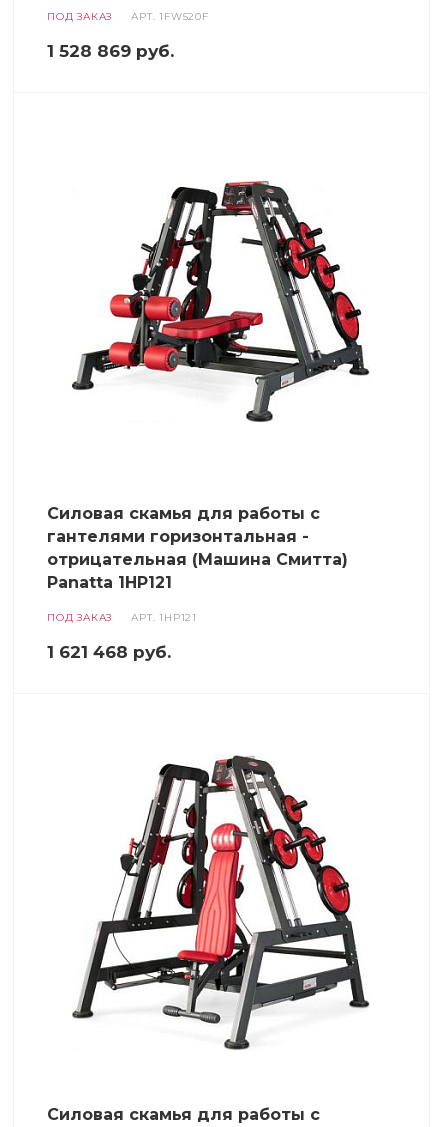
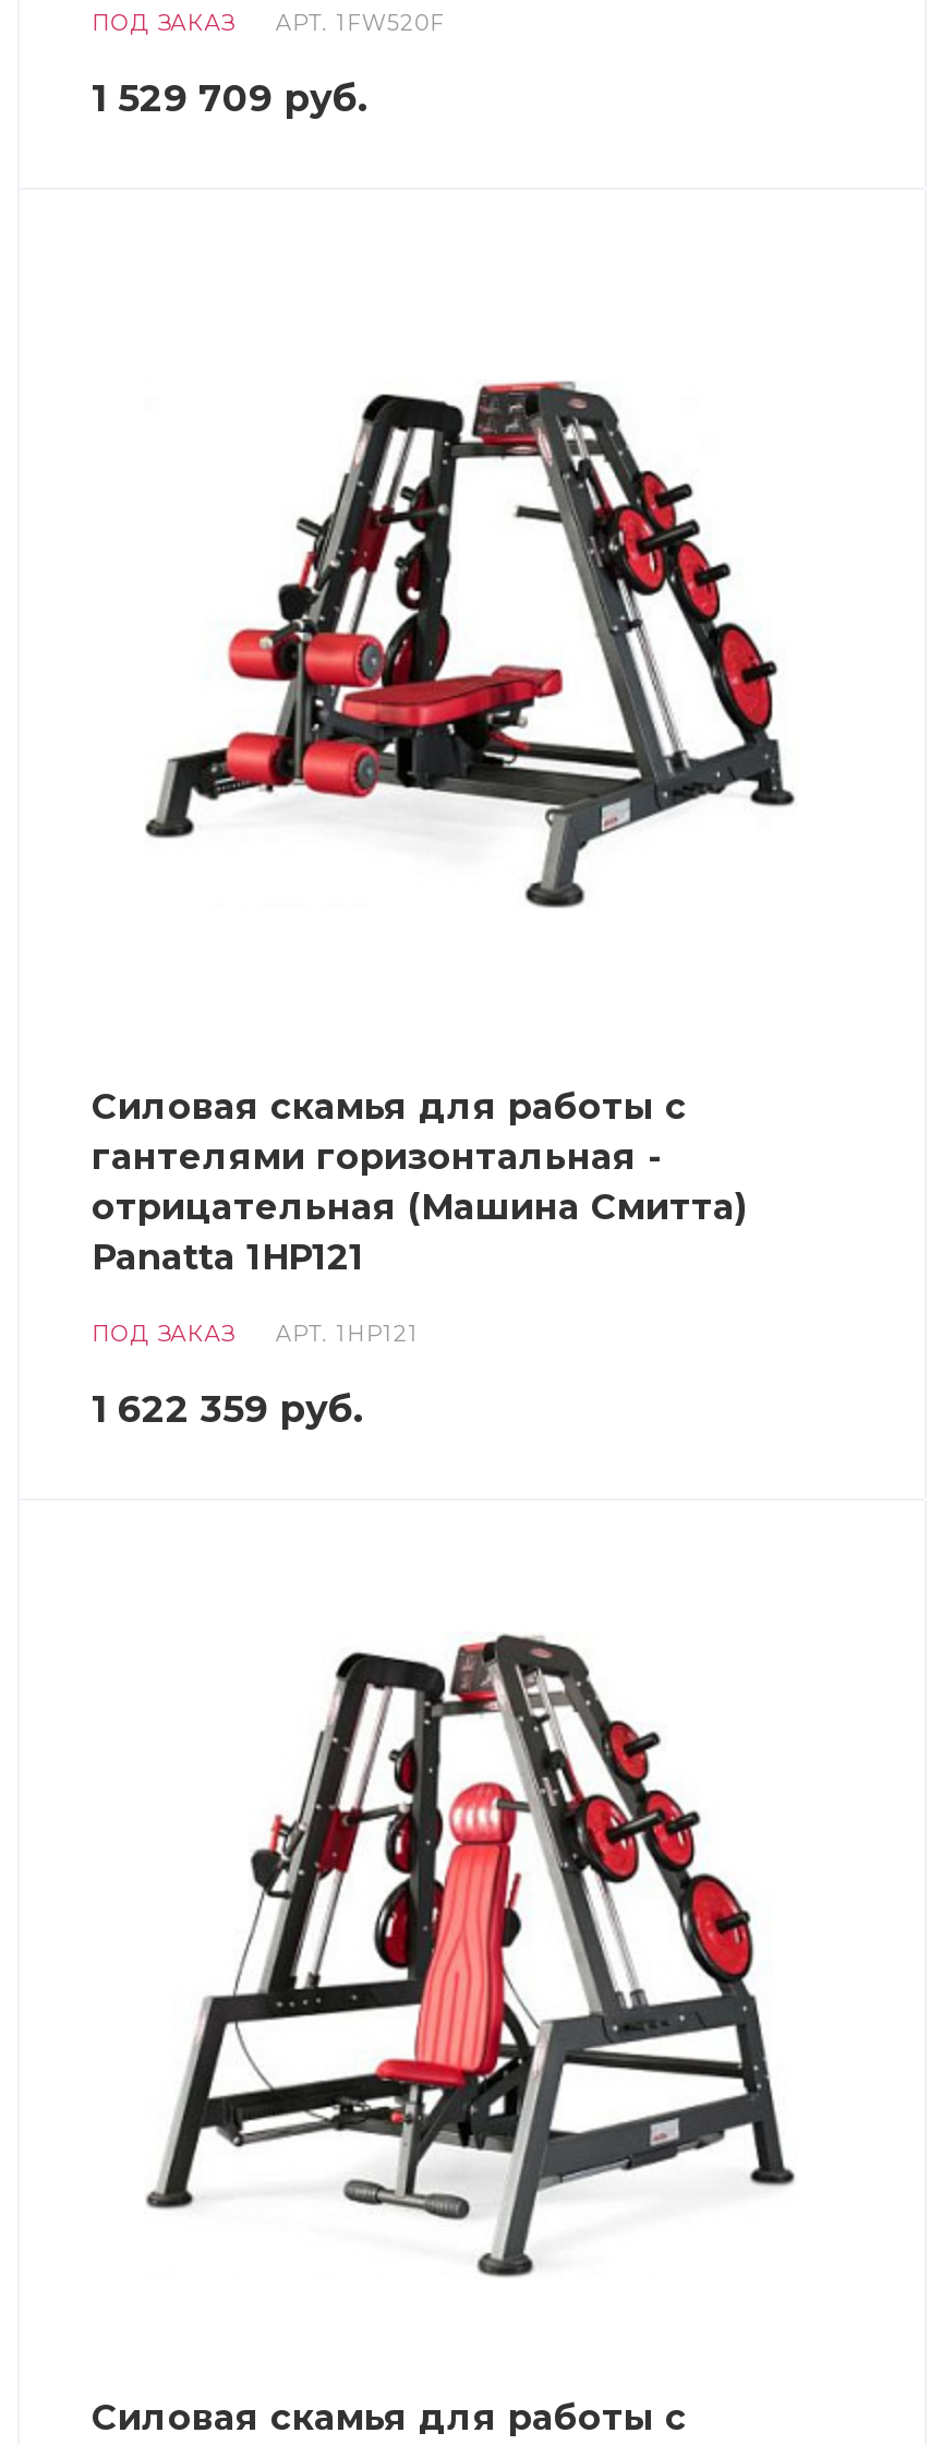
[47,41,174,61] 1 528 869 руб. -> [92,76,366,120] 1 529 709 руб.
[47,642,171,662] 1 621 468 руб. -> [92,1387,362,1431] 1 622 359 руб.

